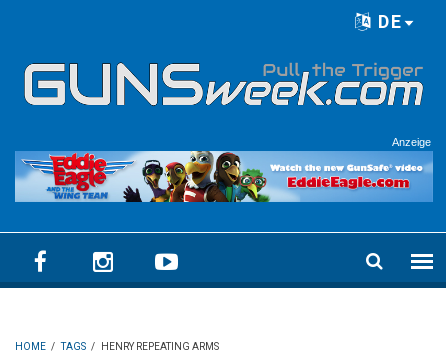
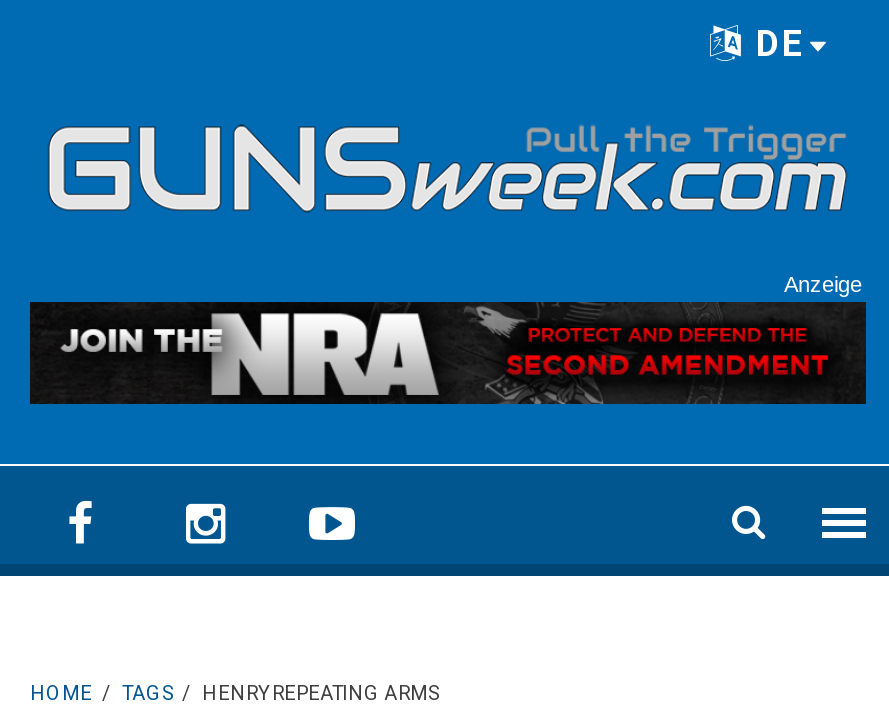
[14,150,434,203] [image] -> [28,300,868,406] [image]

